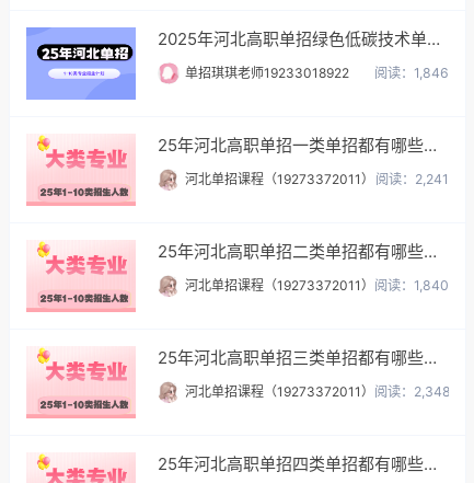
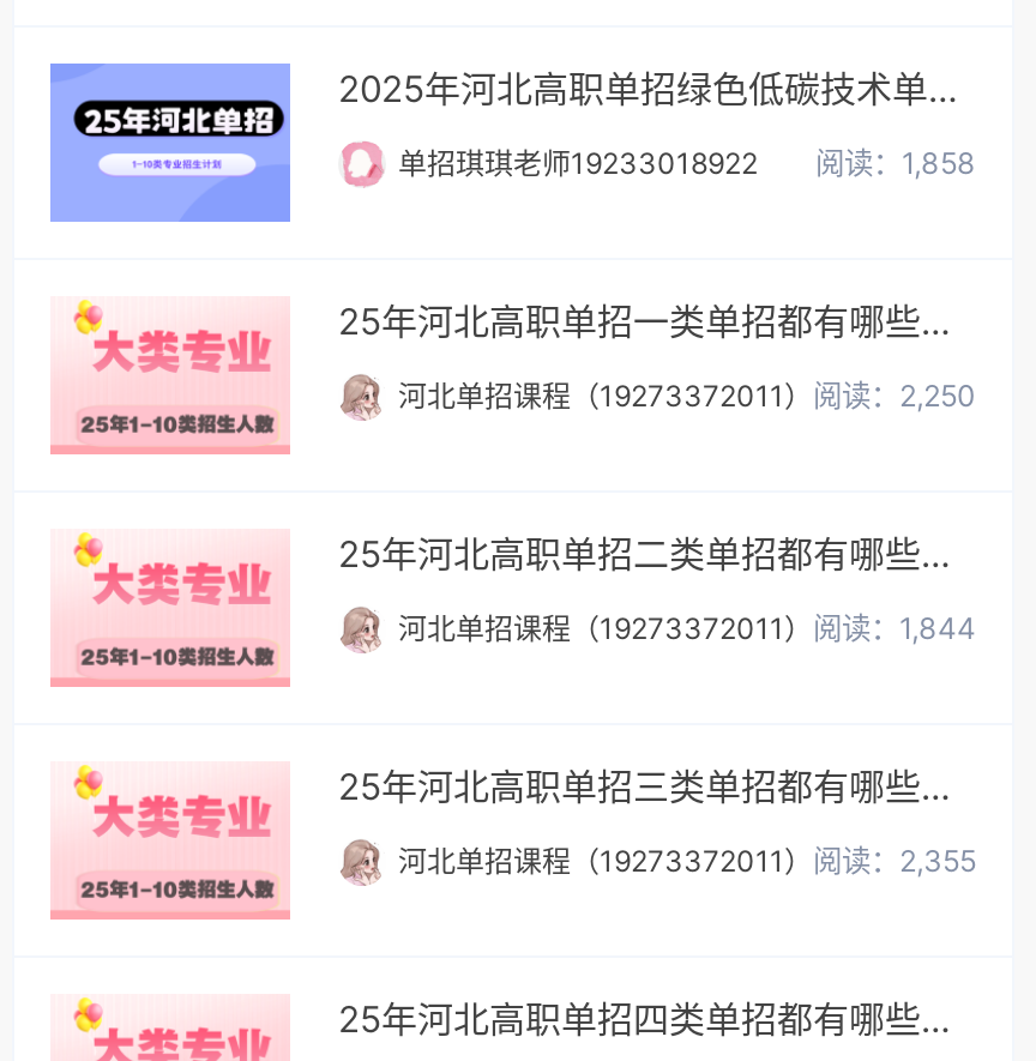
[185,64,449,81] 单招琪琪老师19233018922 阅读：1,846 -> [398,144,976,180] 单招琪琪老师19233018922 阅读：1,858
[185,170,449,187] 河北单招课程（19273372011）阅读：2,241 -> [398,376,976,412] 河北单招课程（19273372011）阅读：2,250
[185,277,449,293] 河北单招课程（19273372011）阅读：1,840 -> [398,609,976,645] 河北单招课程（19273372011）阅读：1,844
[185,383,451,399] 河北单招课程（19273372011）阅读：2,348 -> [398,842,976,878] 河北单招课程（19273372011）阅读：2,355

